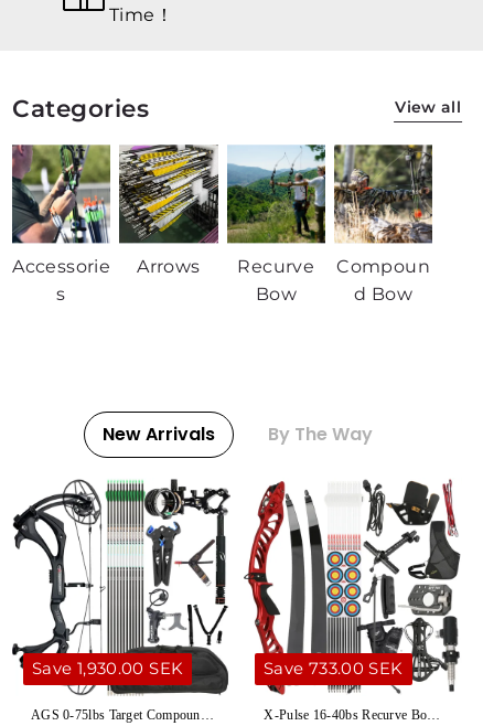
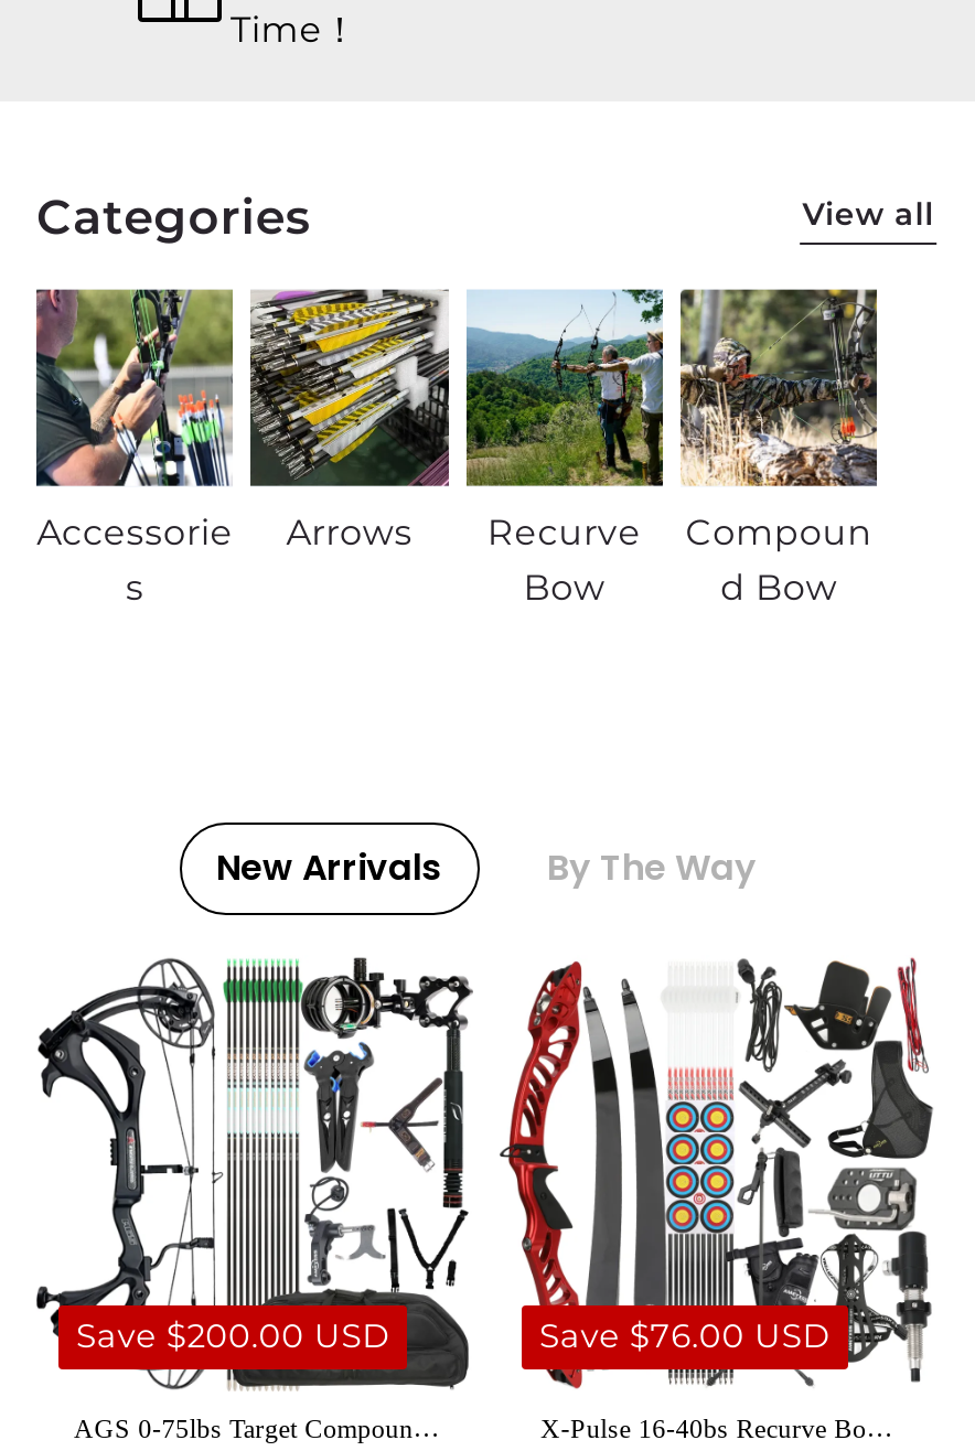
[32,658,183,678] Save 1,930.00 SEK -> [76,1316,389,1356] Save $200.00 USD
[264,658,403,678] Save 733.00 SEK -> [539,1316,830,1356] Save $76.00 USD

